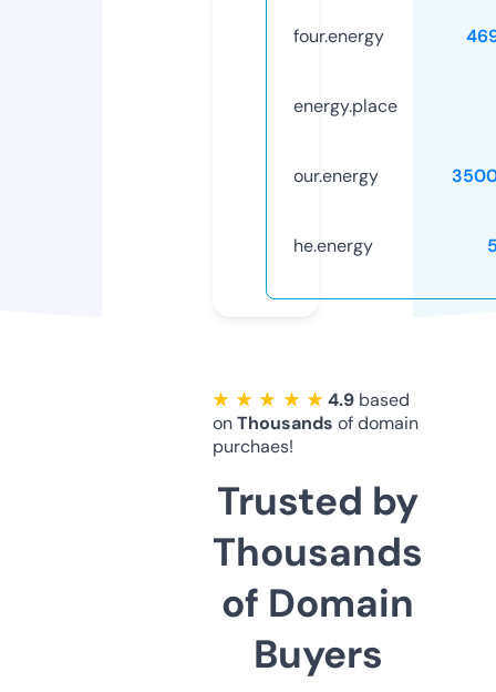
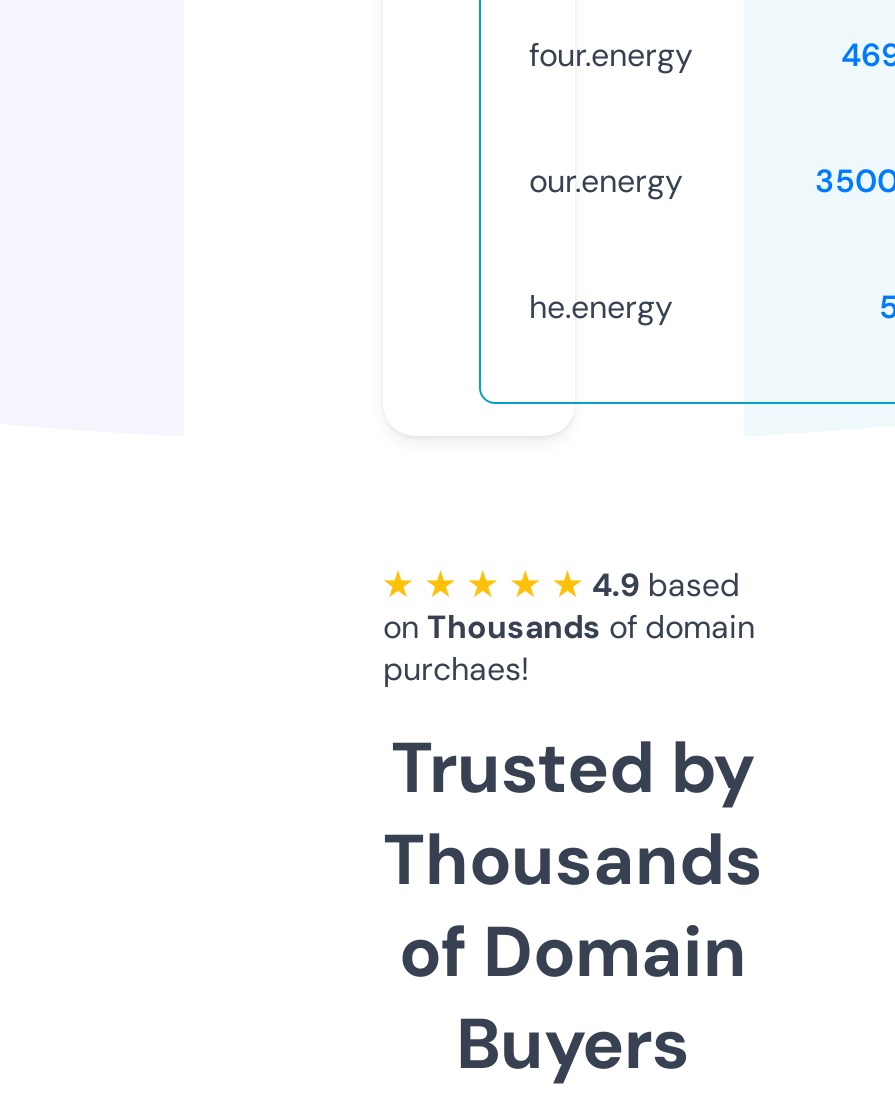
[293,94,397,117] energy.place -> none

